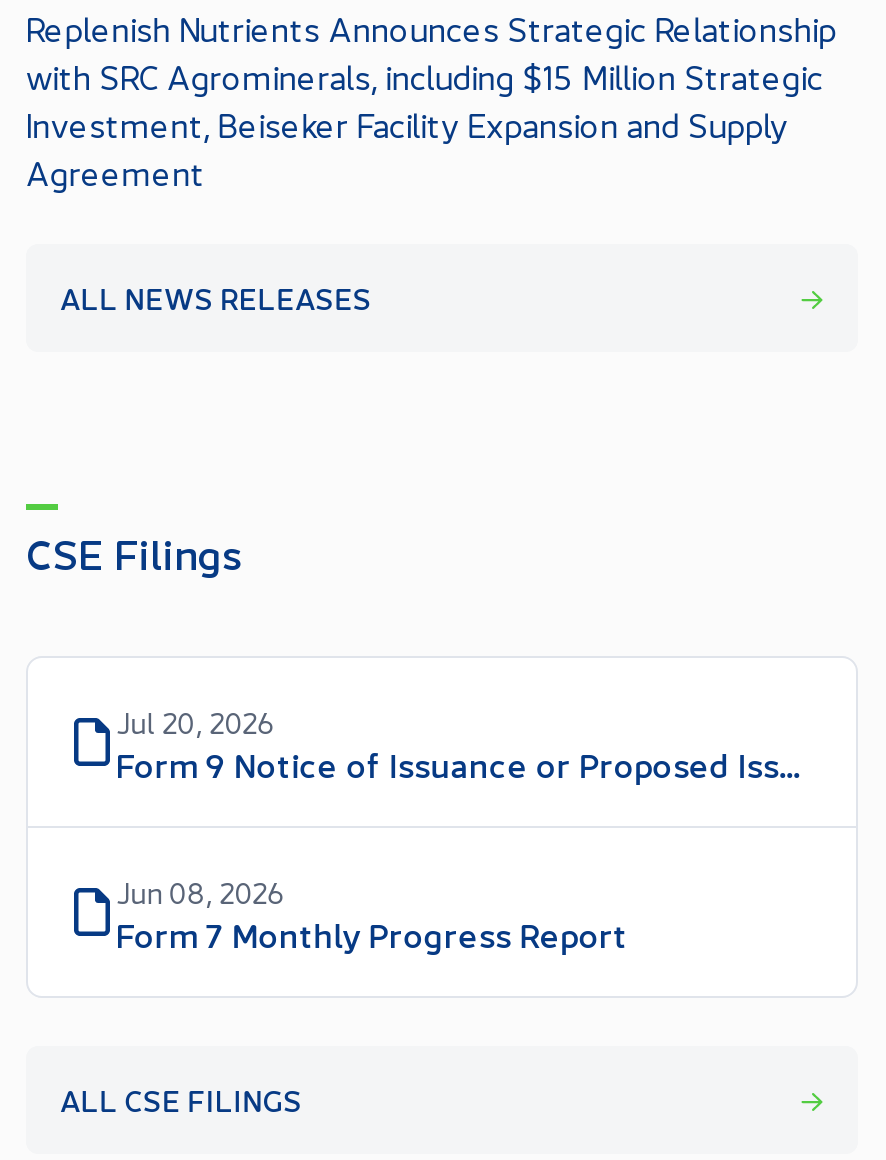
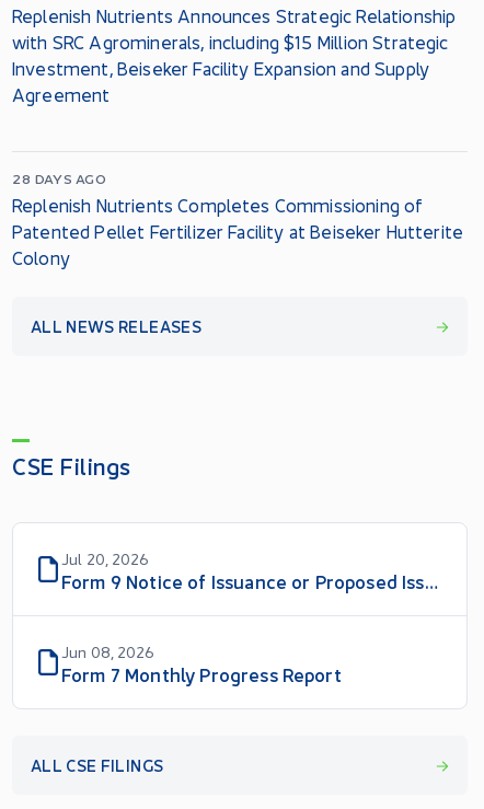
none -> [12,169,463,269] 28 DAYS AGO | Replenish Nutrients Completes Commissioning of | Patented Pellet Fertilizer Facility at Beiseker Hutterite | Colony

